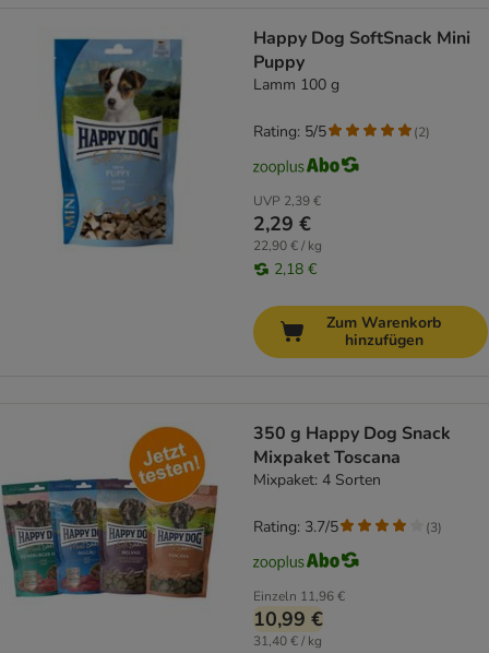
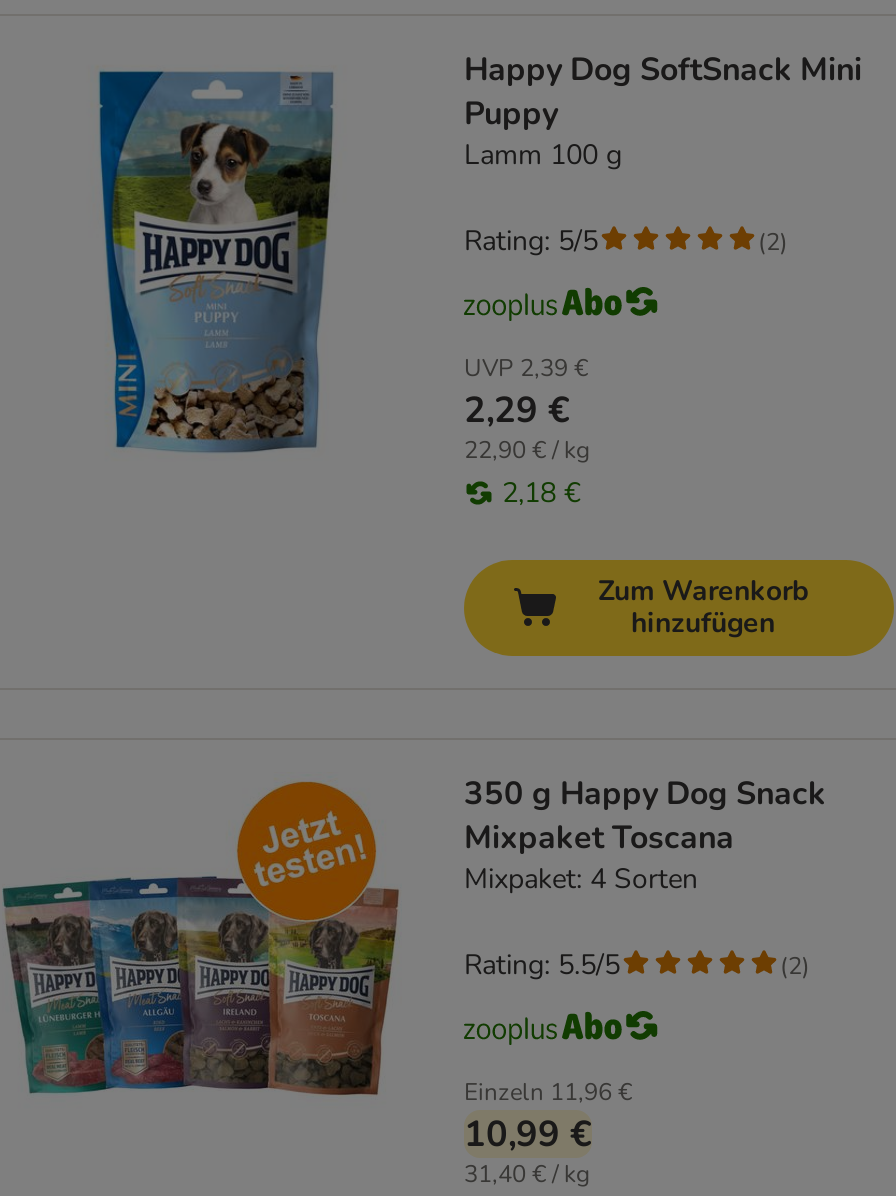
[253,517,338,537] Rating: 3.7/5 -> [464,946,620,984] Rating: 5.5/5
[426,518,442,536] (3) -> [780,949,810,981] (2)

